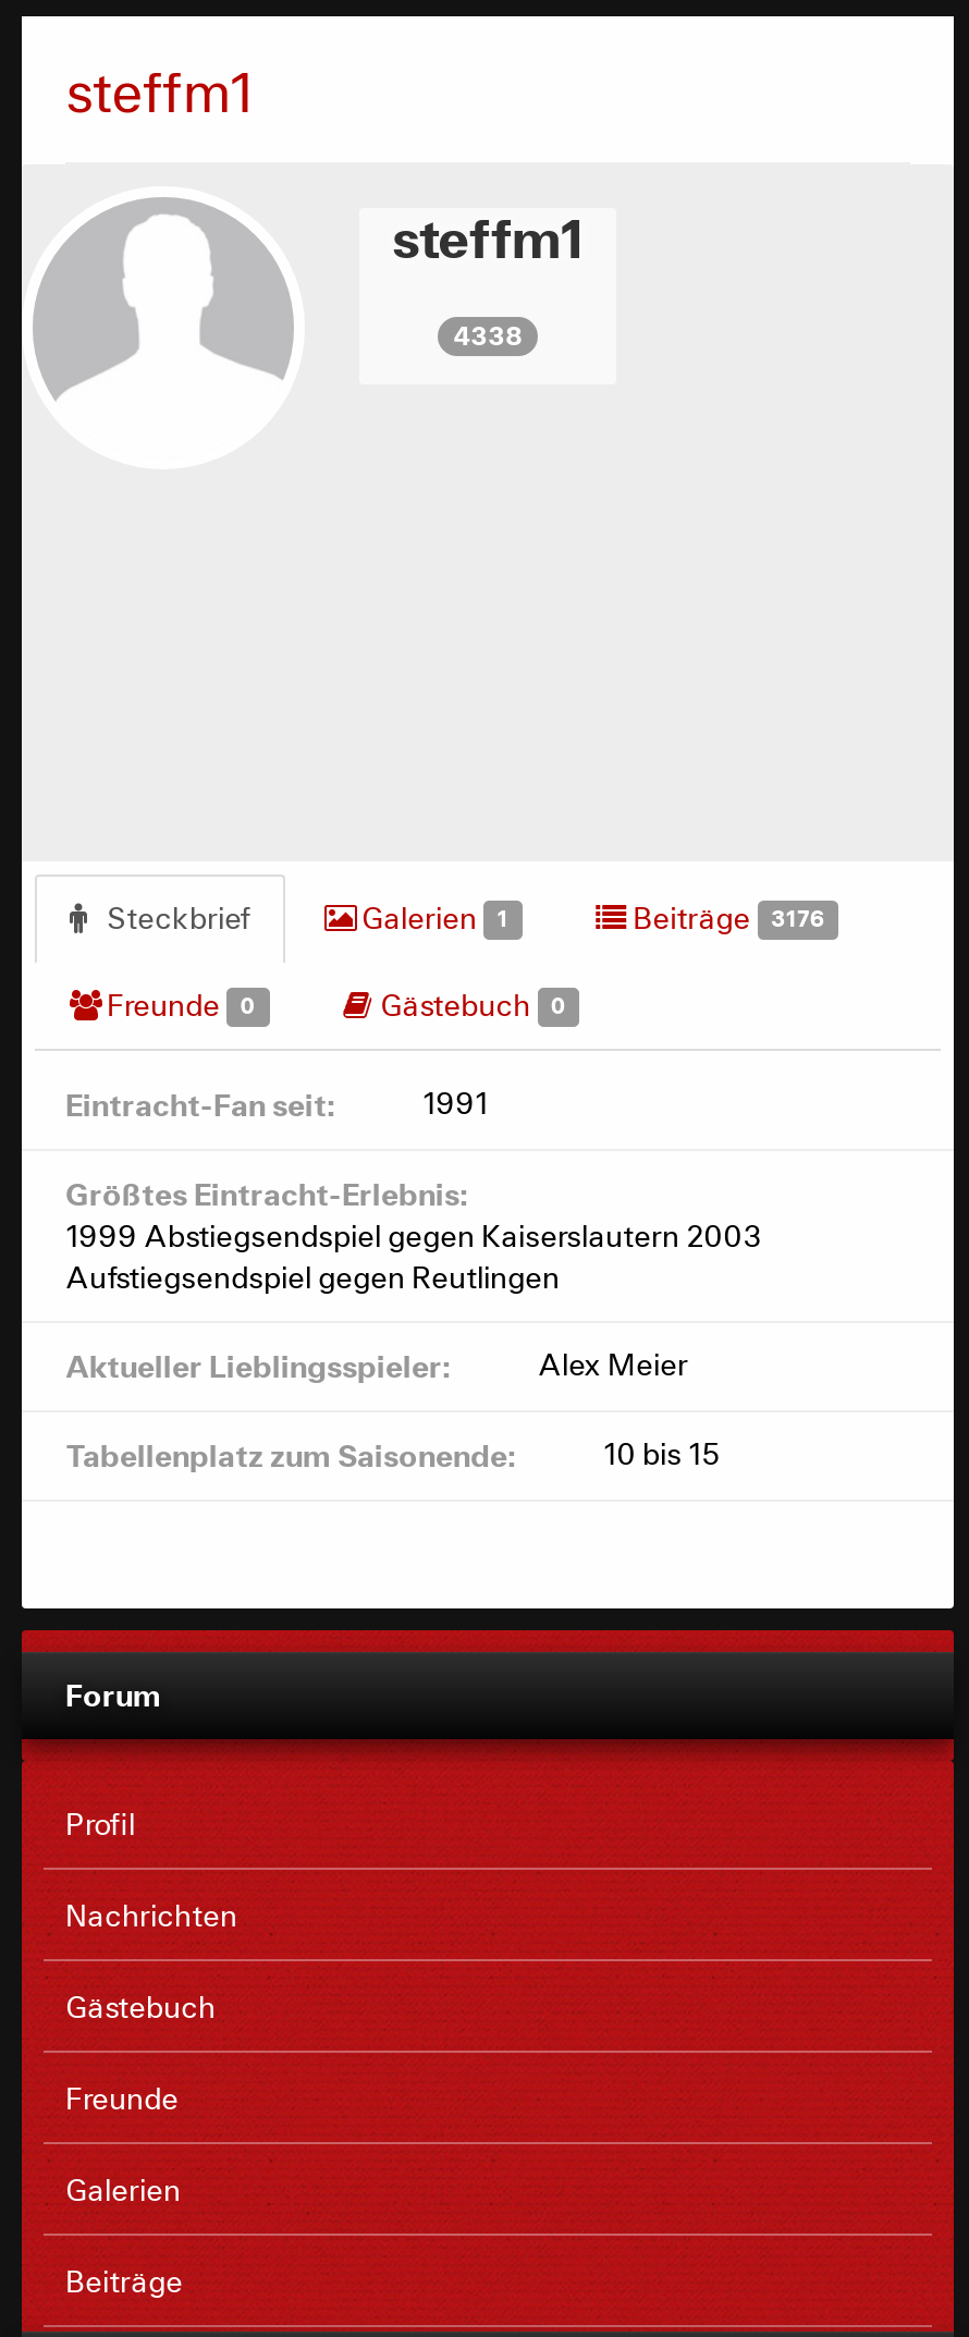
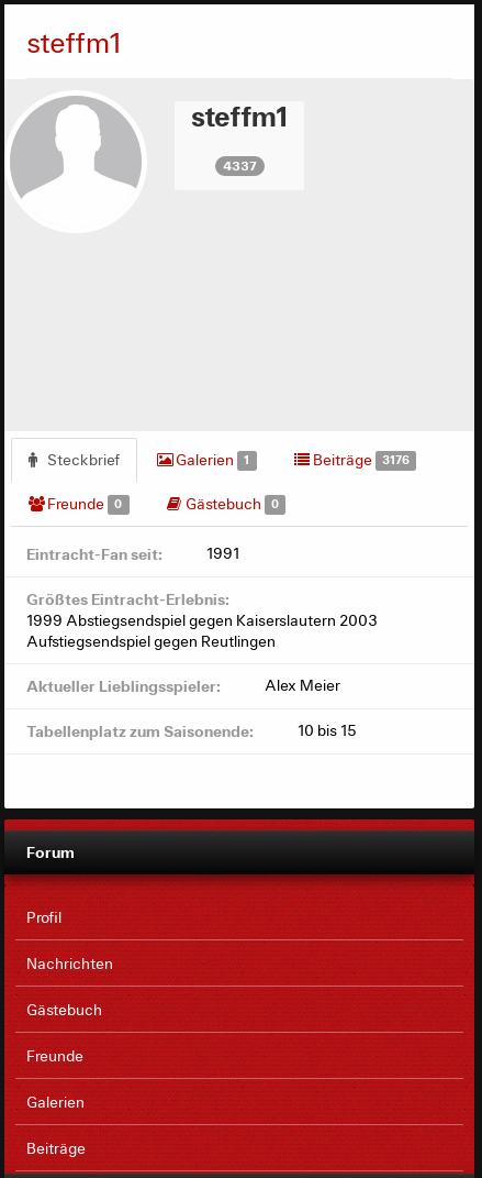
[453,319,523,352] 4338 -> [222,157,256,174] 4337

